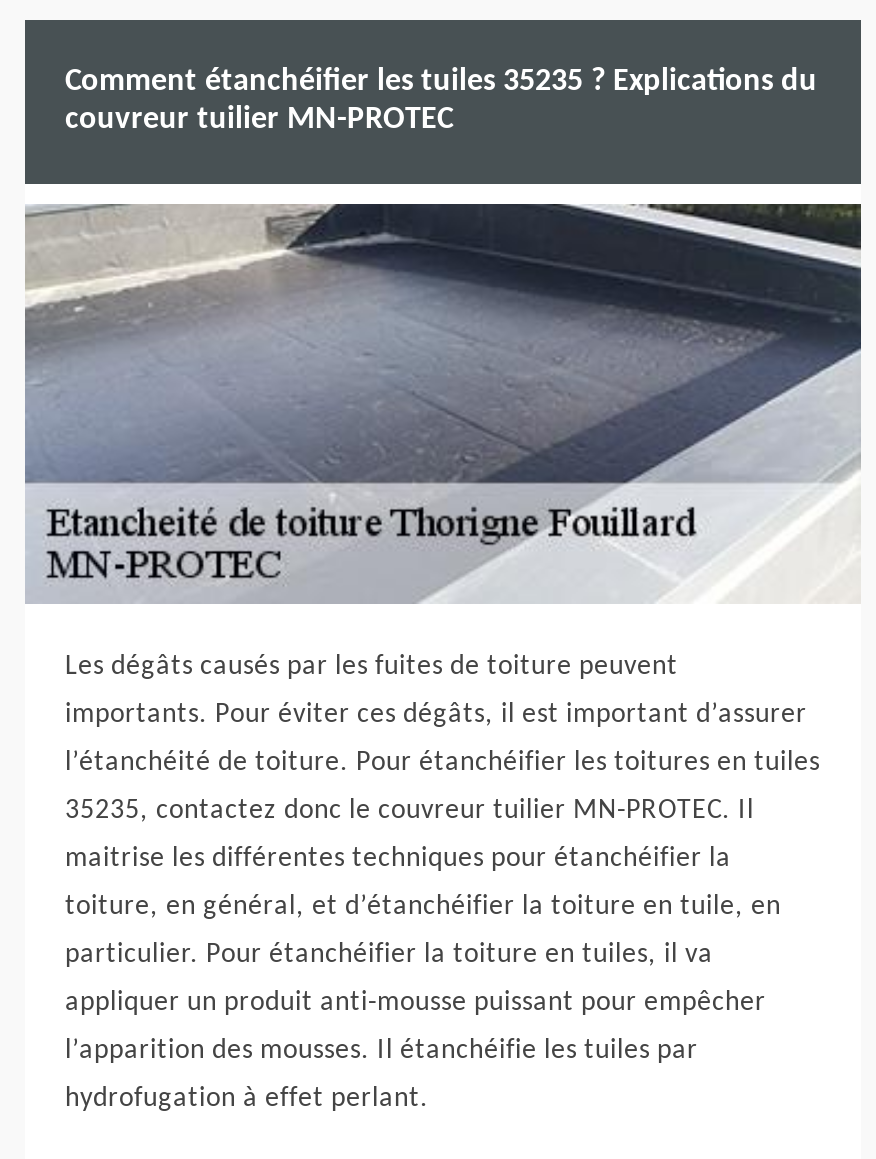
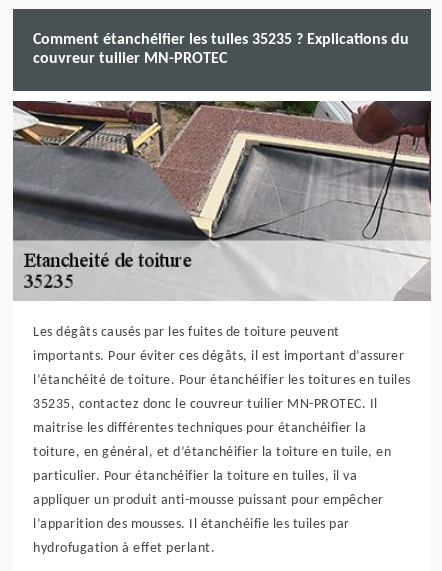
[25,202,861,602] [image] -> [13,100,432,301] [image]

